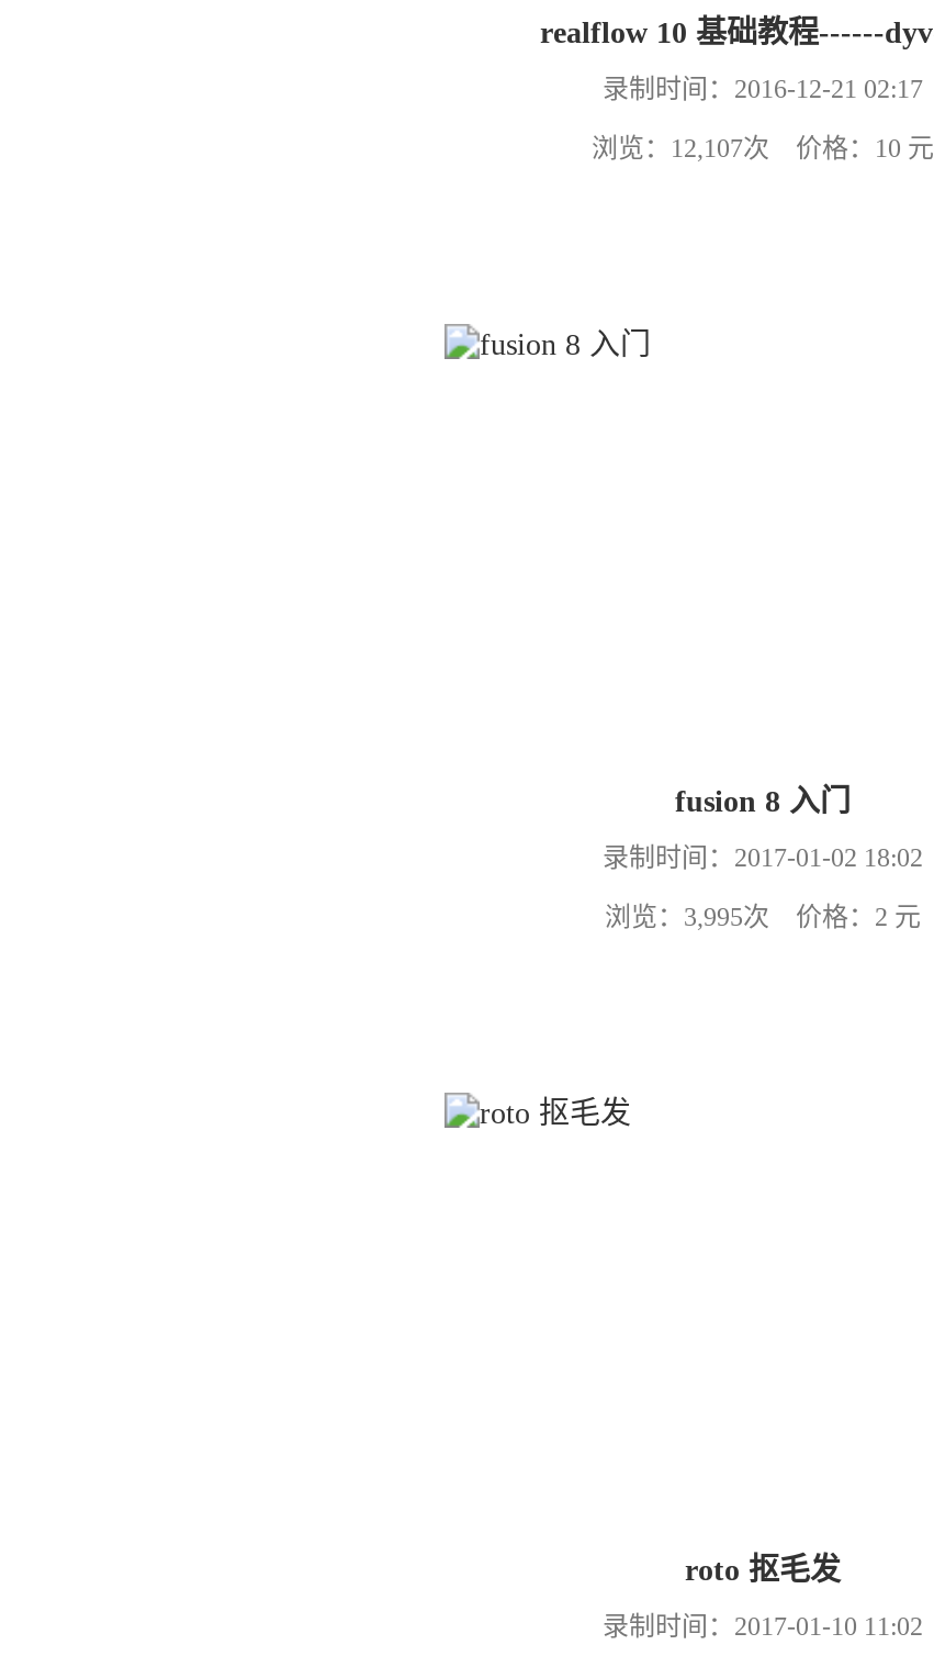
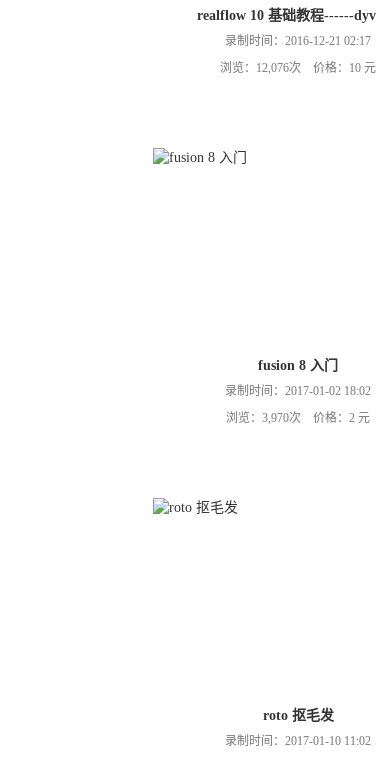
[592,133,934,164] 浏览：12,107次 价格：10 元 -> [220,61,376,75] 浏览：12,076次 价格：10 元
[605,902,921,932] 浏览：3,995次 价格：2 元 -> [226,411,370,425] 浏览：3,970次 价格：2 元

